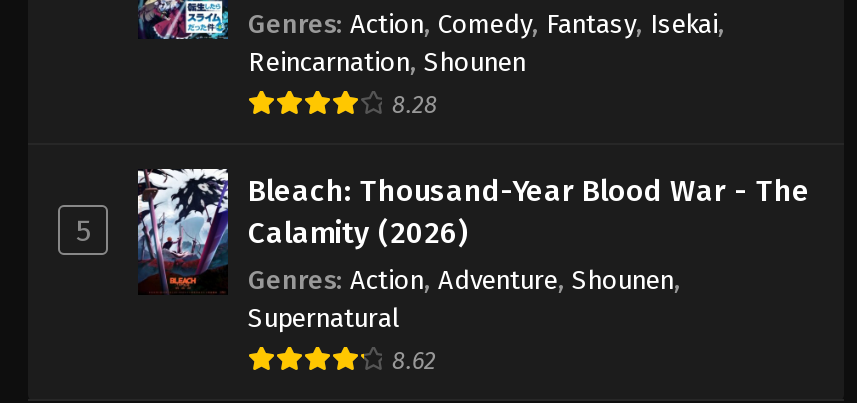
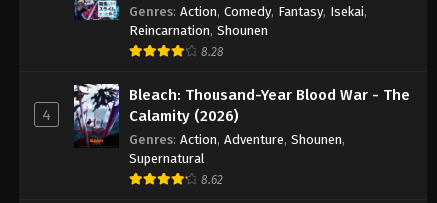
[76,212,90,248] 5 -> [42,106,51,124] 4

